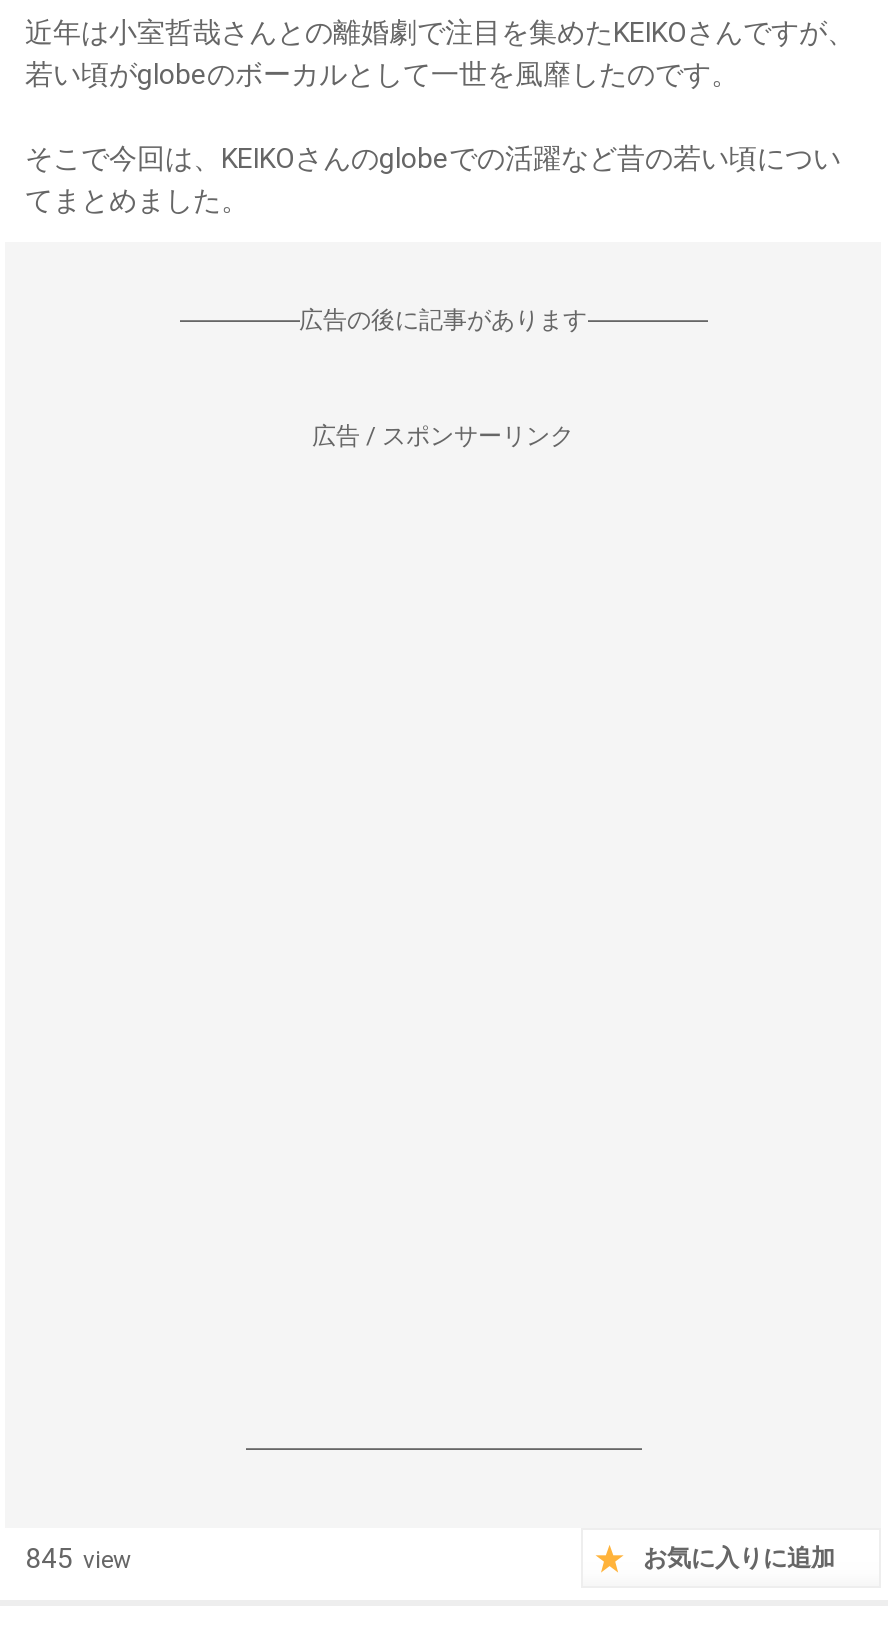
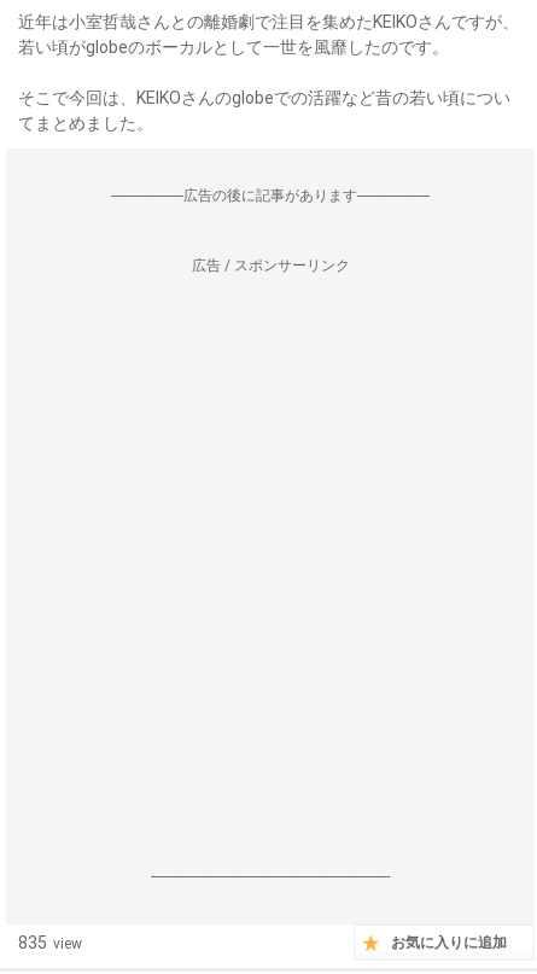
[25,1542,131,1574] 845 view -> [18,933,82,952] 835 view

